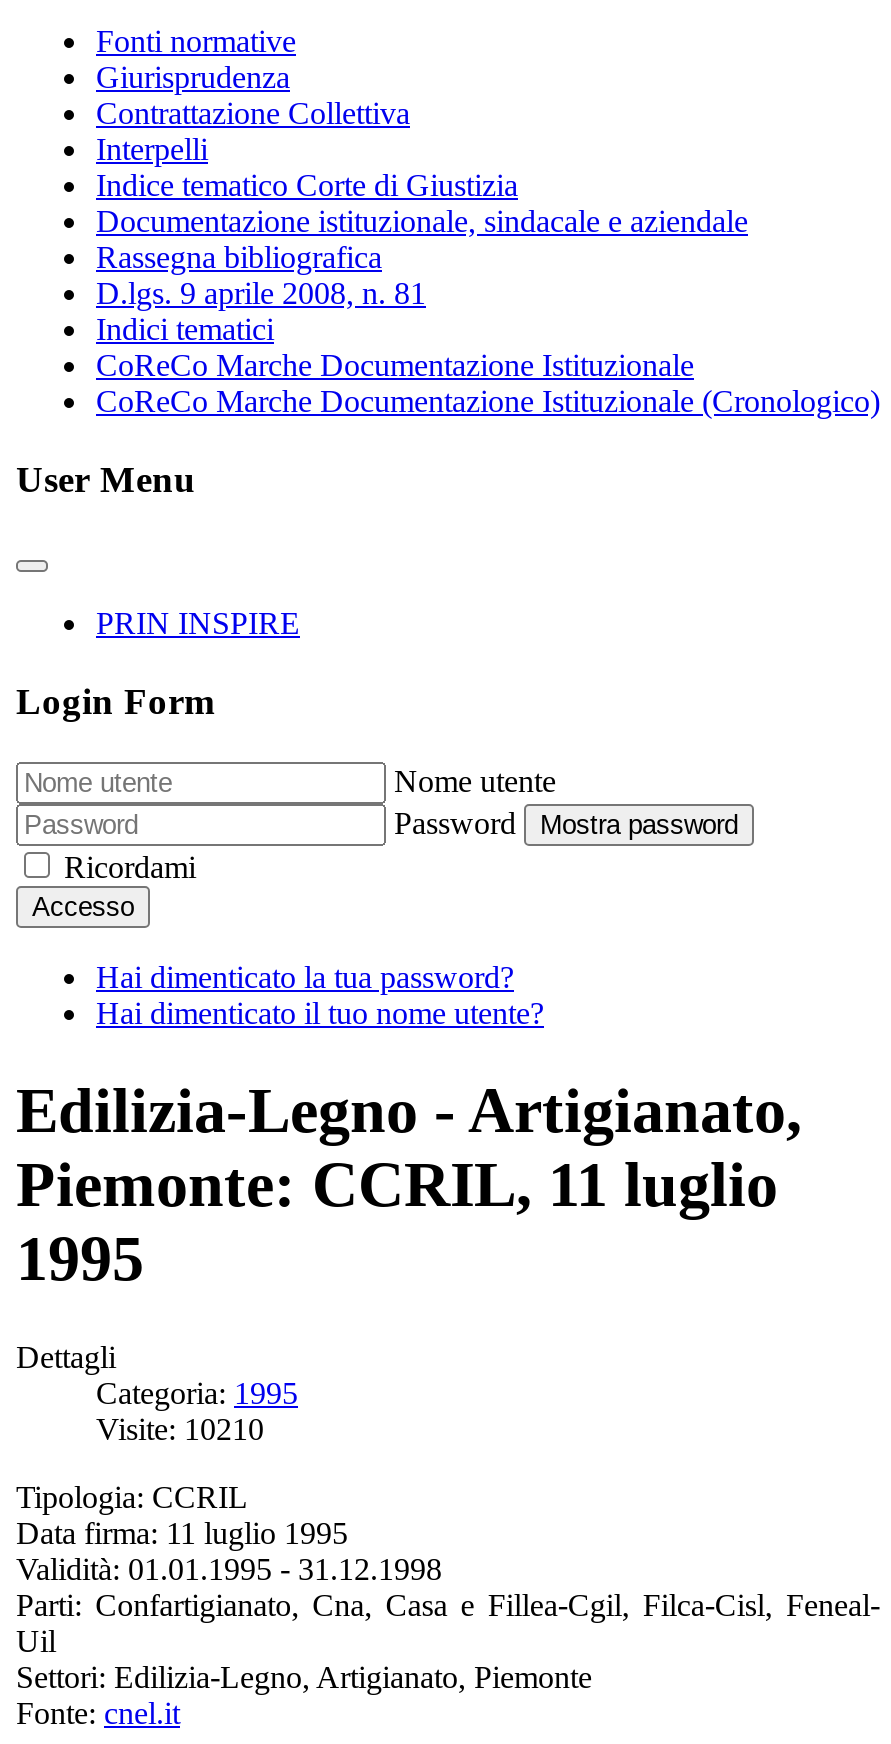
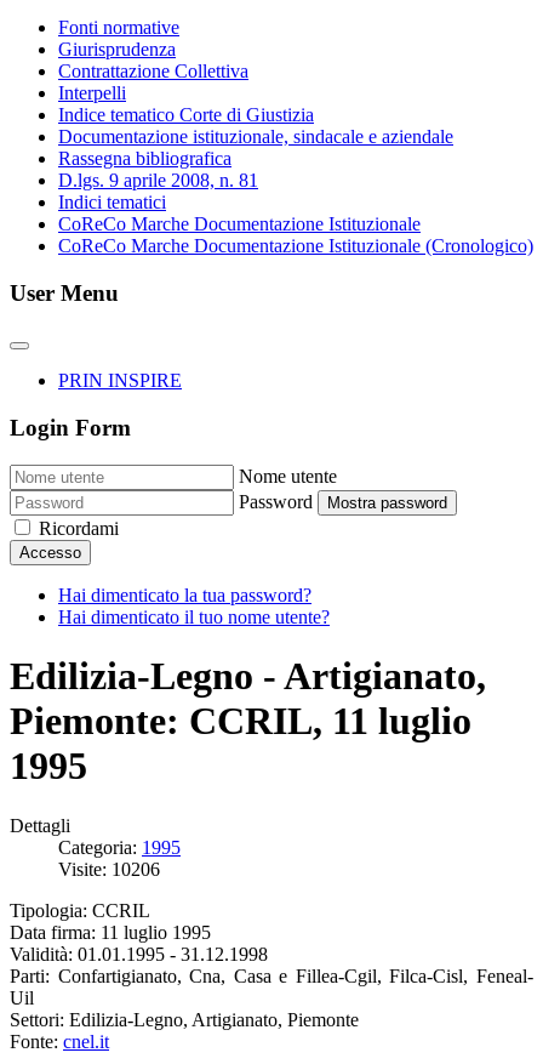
[96,1411,264,1445] Visite: 10210 -> [58,858,160,879] Visite: 10206

